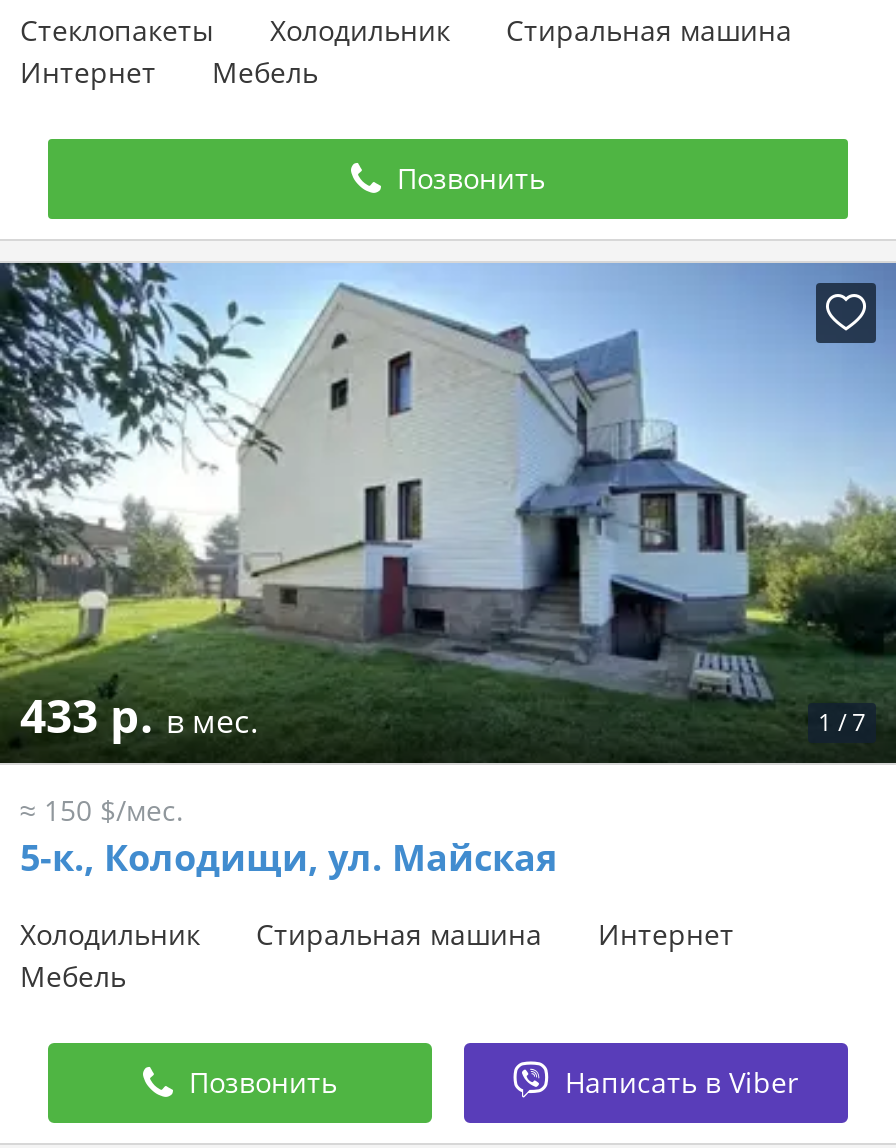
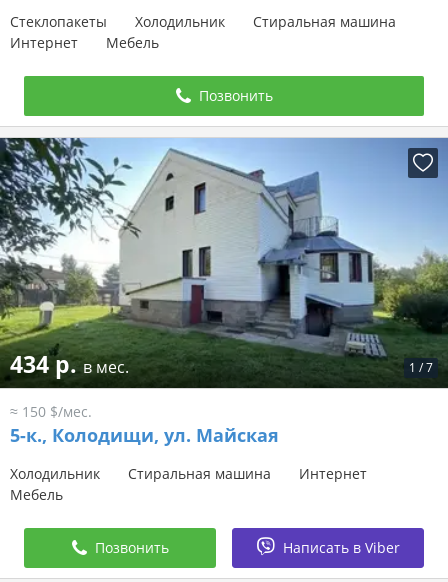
[20,683,258,747] 433 р. в мес. -> [10,348,129,380] 434 р. в мес.

